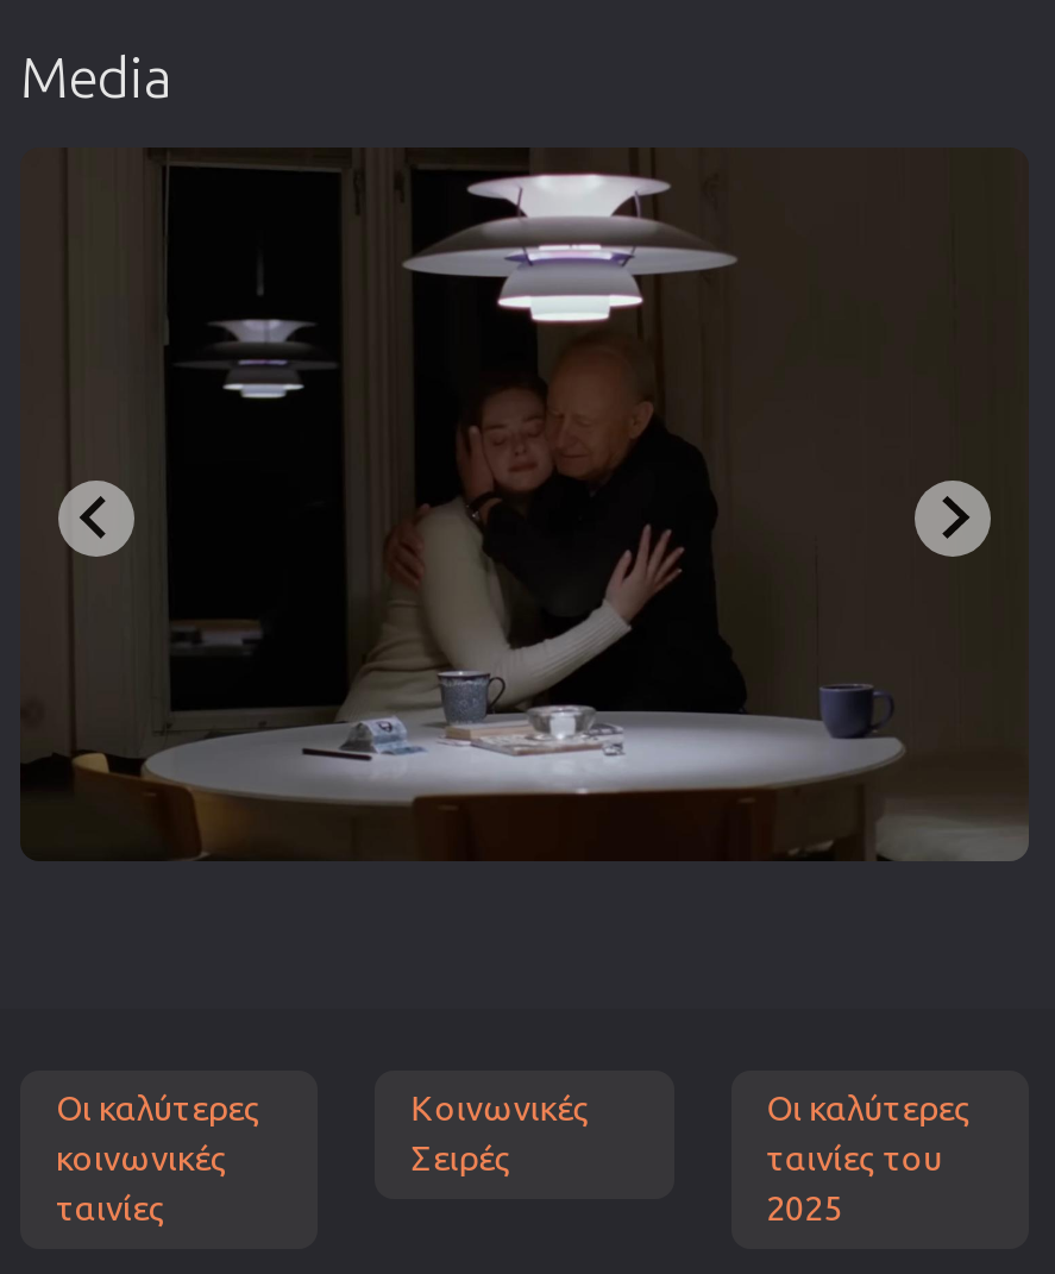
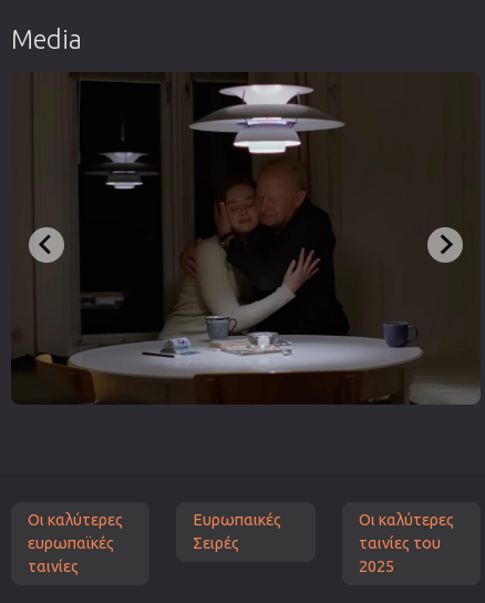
[411,1088,589,1126] Κοινωνικές -> [193,510,282,528] Ευρωπαικές
[56,1138,227,1176] κοινωνικές -> [28,534,114,551] ευρωπαϊκές

